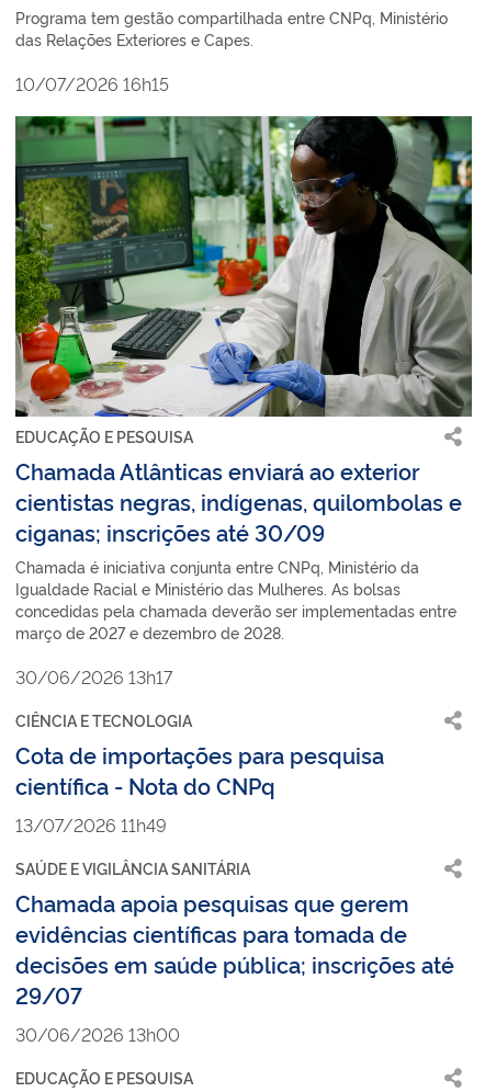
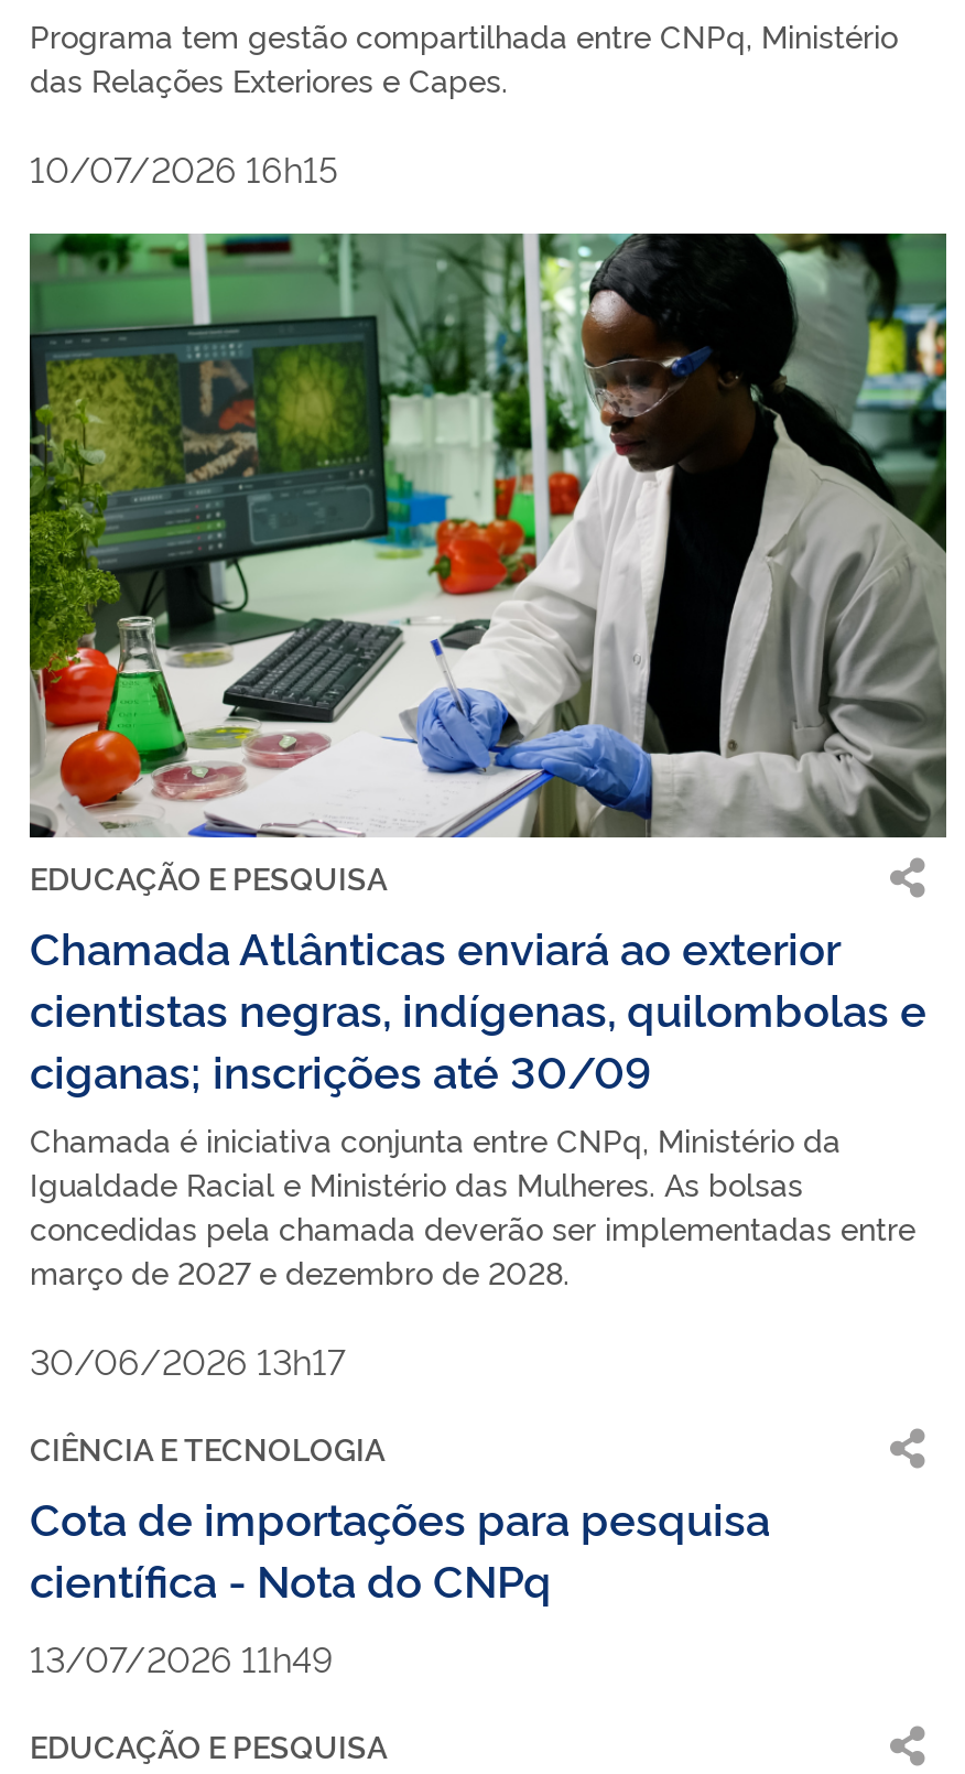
[15,858,454,1046] SAÚDE E VIGILÂNCIA SANITÁRIA | Chamada apoia pesquisas que gerem | evidências científicas para tomada de | decisões em saúde pública; inscrições até | 29/07 | 30/06/2026 13h00 -> none

